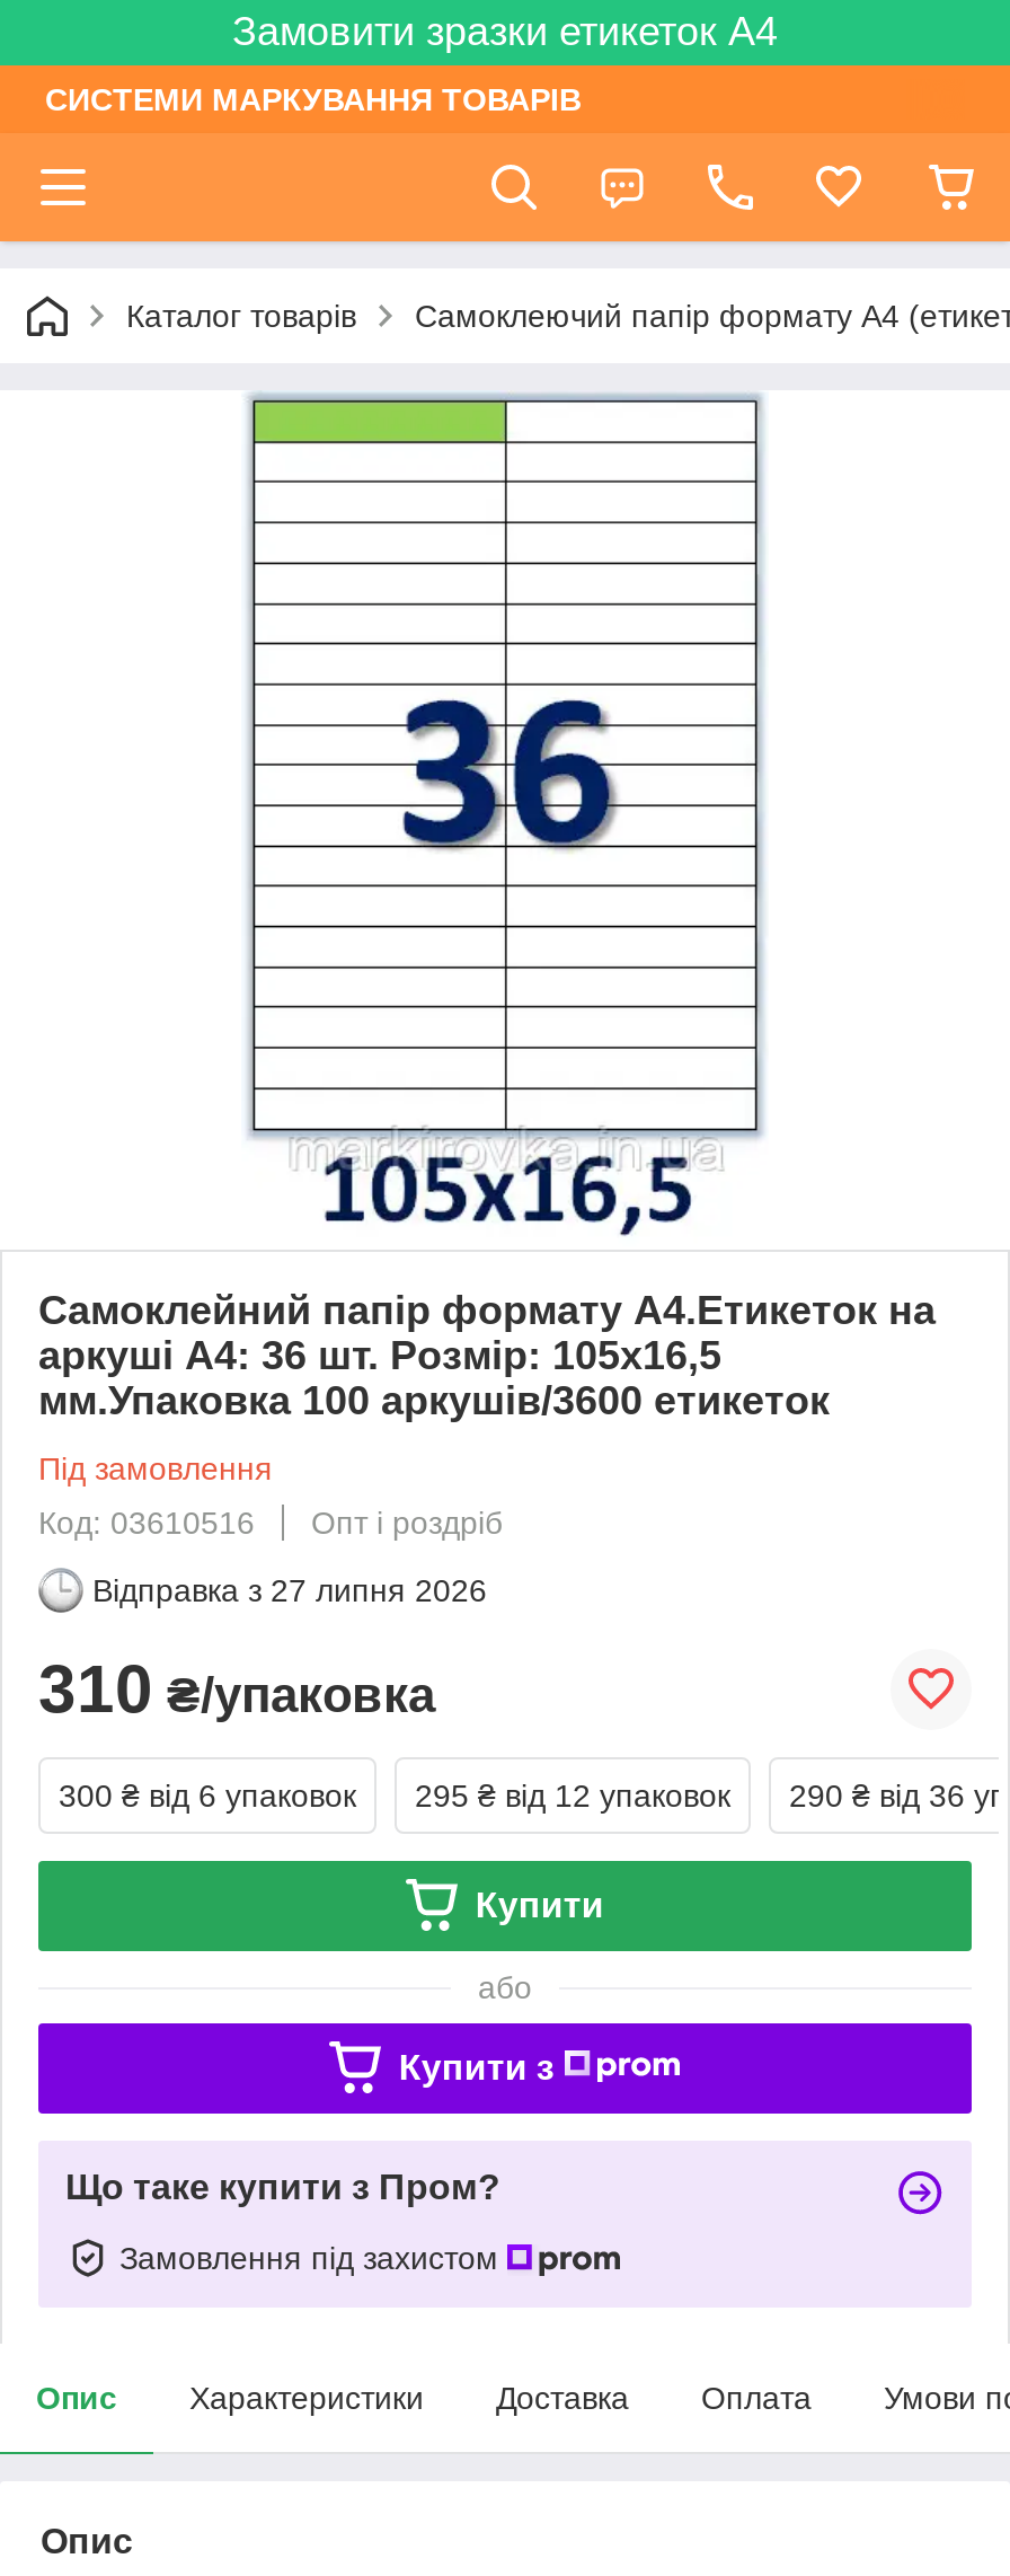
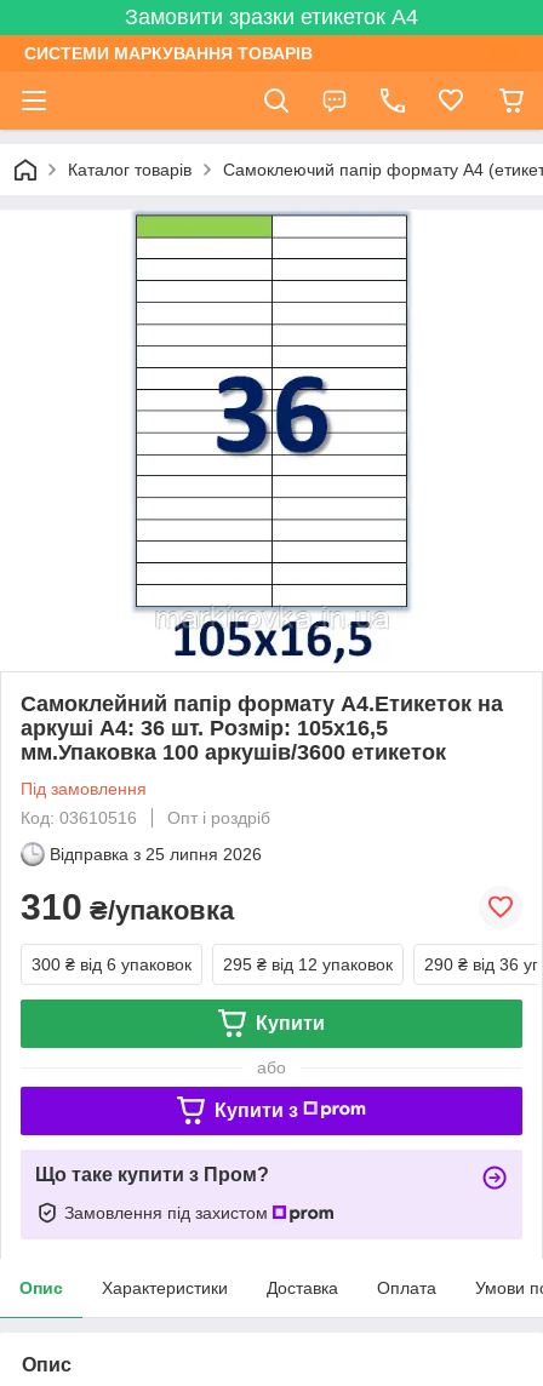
[92,1572,487,1608] Відправка з 27 липня 2026 -> [50,844,262,864] Відправка з 25 липня 2026

